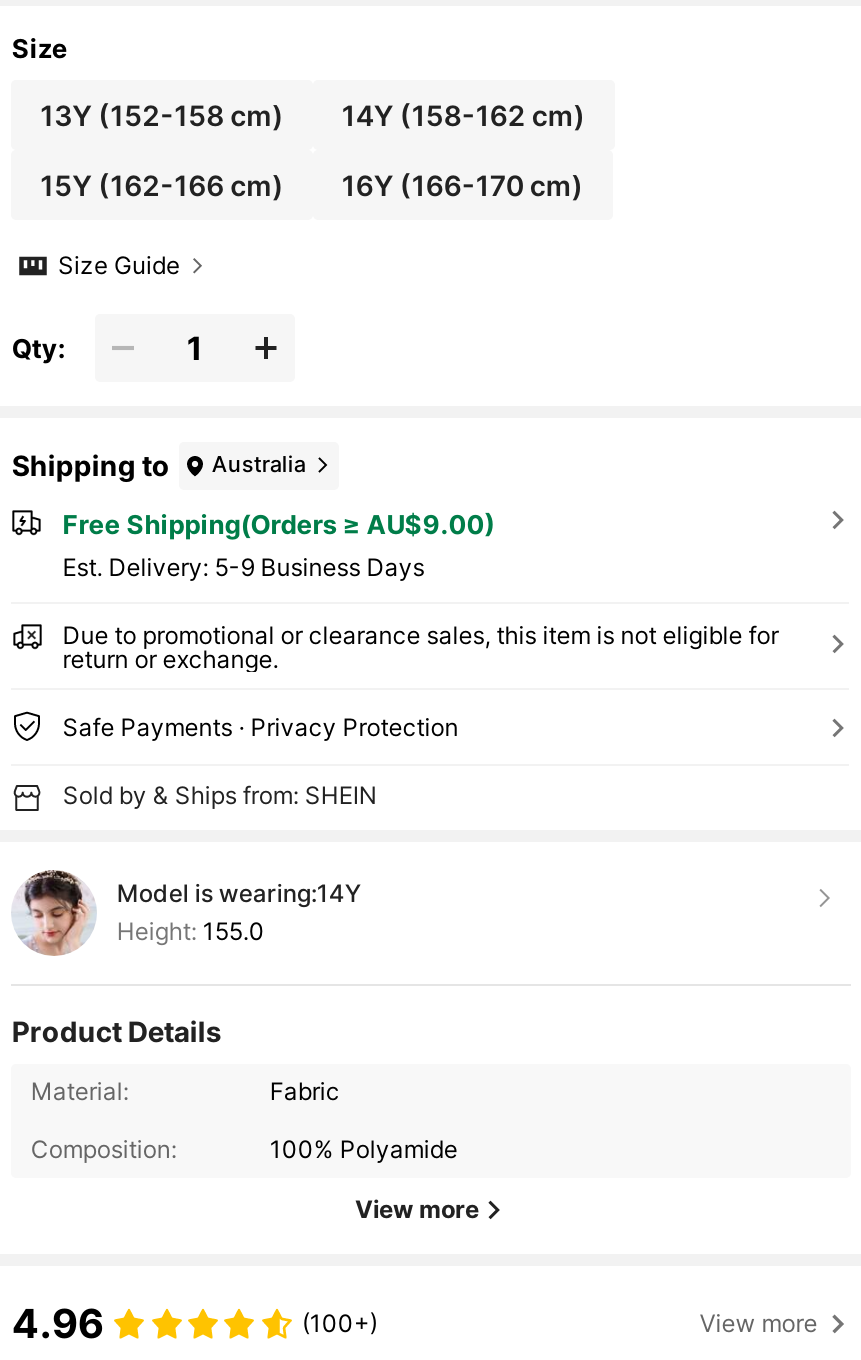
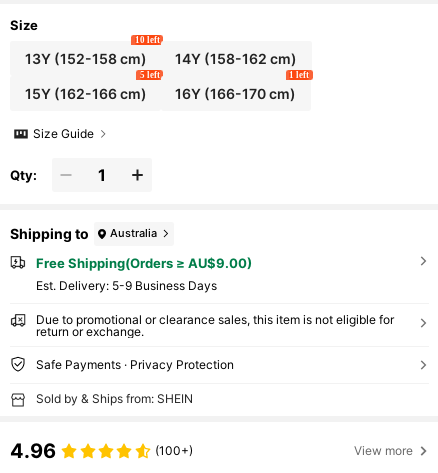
none -> [135,35,160,45] 10 left
none -> [140,70,160,80] 5 left
none -> [289,70,309,80] 1 left
[12,870,479,1225] [image] | Model is wearing:14Y | Height: 155.0 | Product Details | Material: | Fabric | Composition: | 100% Polyamide | View more -> none

